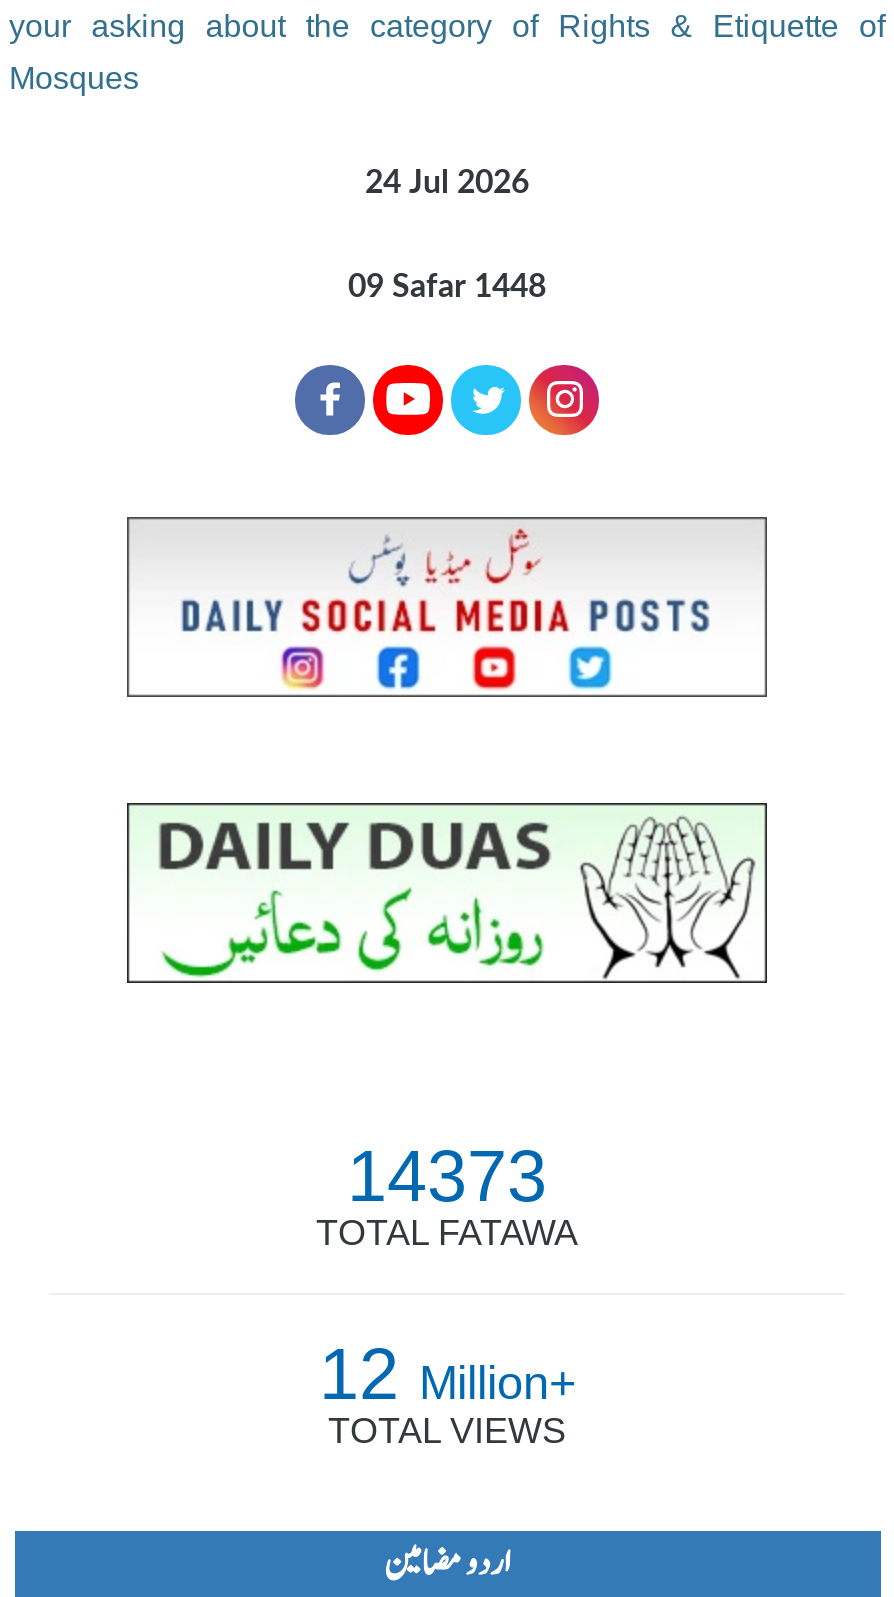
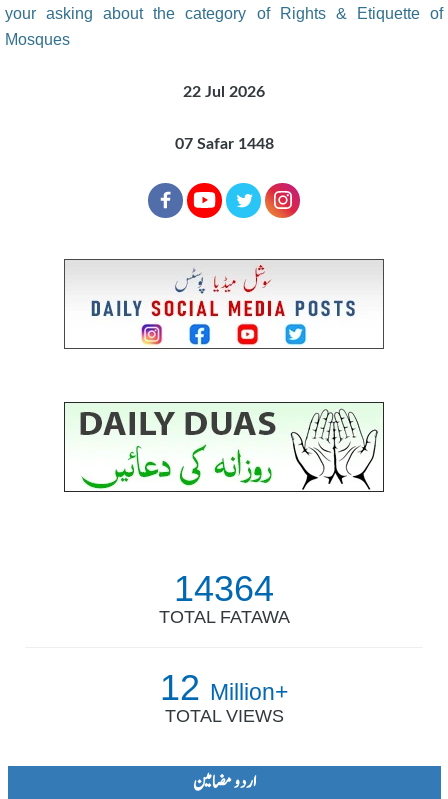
[365,167,529,199] 24 Jul 2026 -> [183,84,265,100] 22 Jul 2026
[348,271,546,303] 09 Safar 1448 -> [174,136,273,152] 07 Safar 1448
[347,1136,547,1218] 14373 -> [174,568,274,609] 14364

